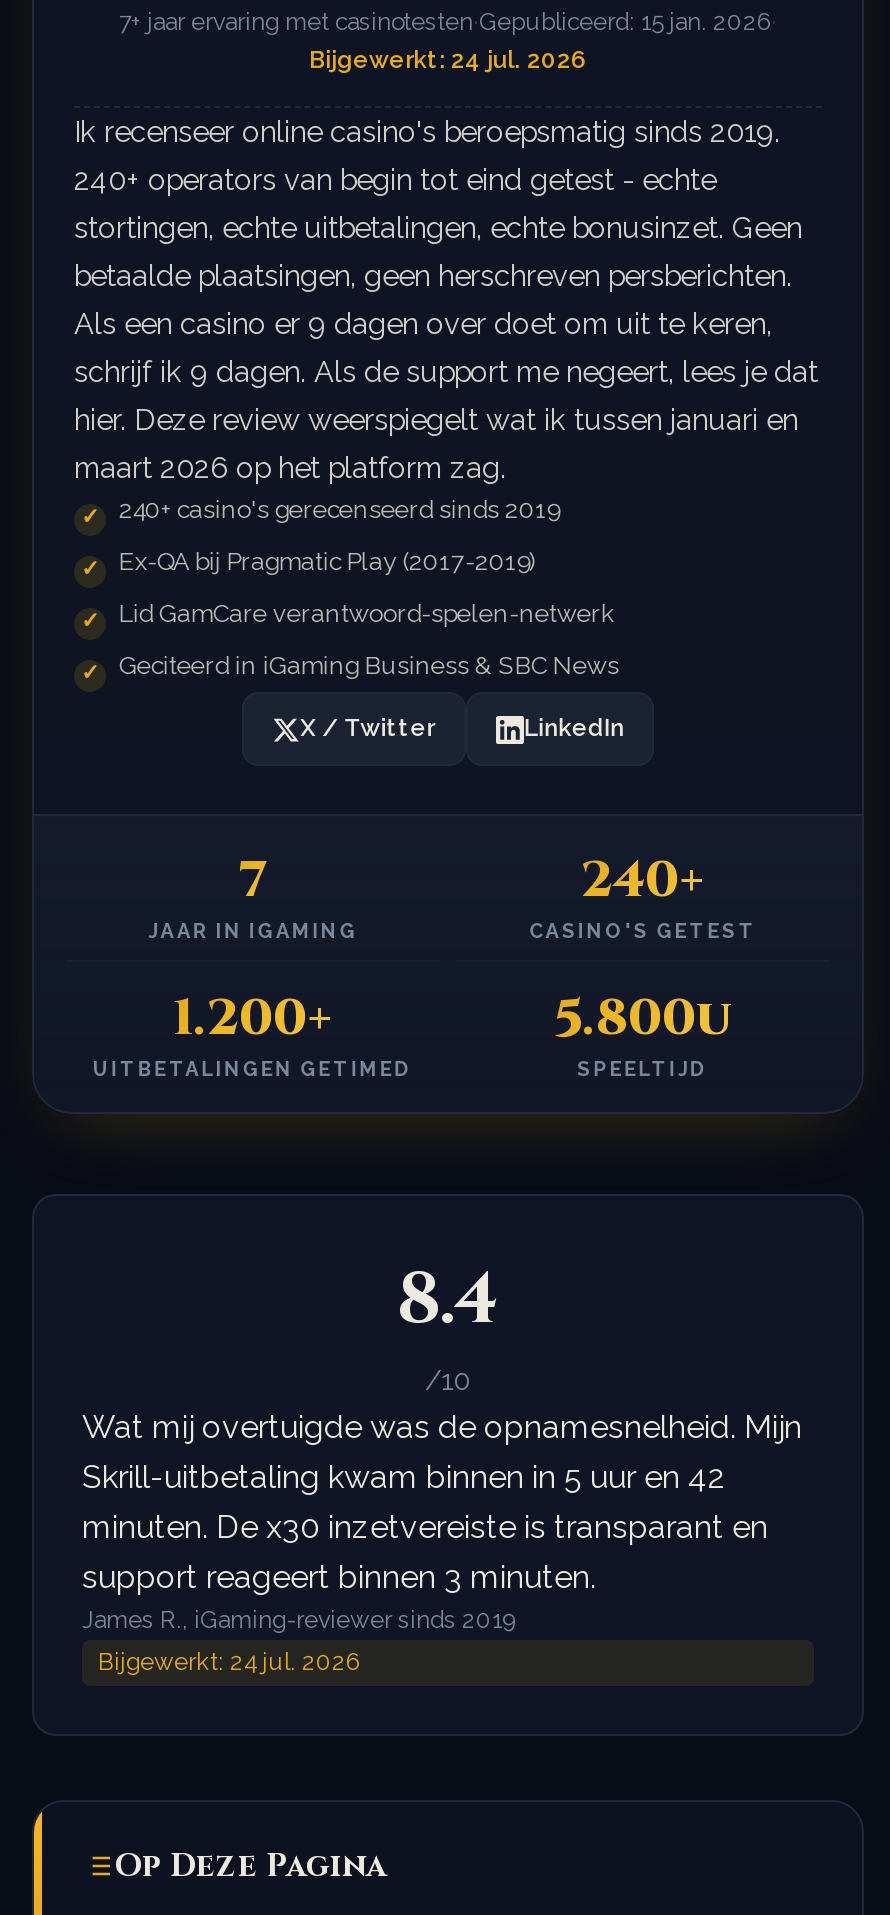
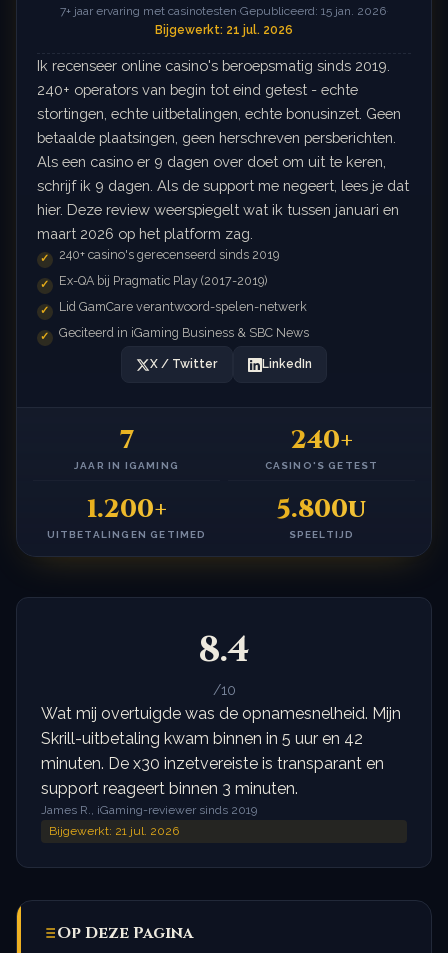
[309,45,587,73] Bijgewerkt: 24 jul. 2026 -> [155,23,293,37] Bijgewerkt: 21 jul. 2026
[98,1647,360,1675] Bijgewerkt: 24 jul. 2026 -> [49,824,179,838] Bijgewerkt: 21 jul. 2026

